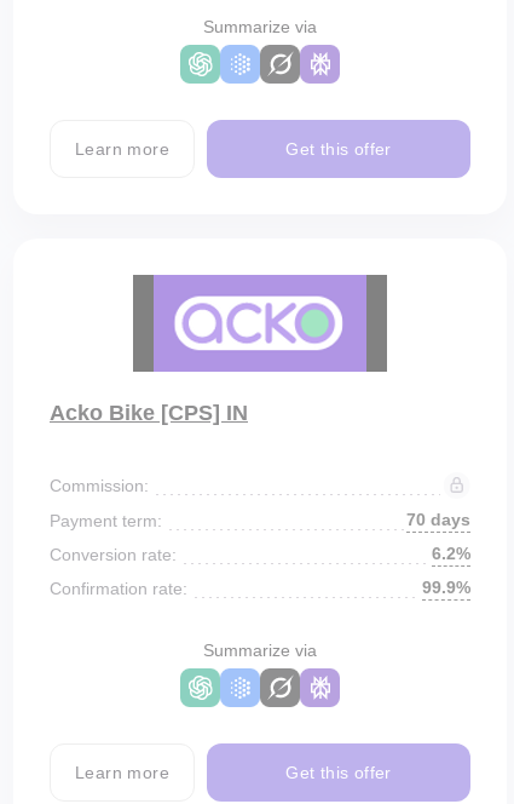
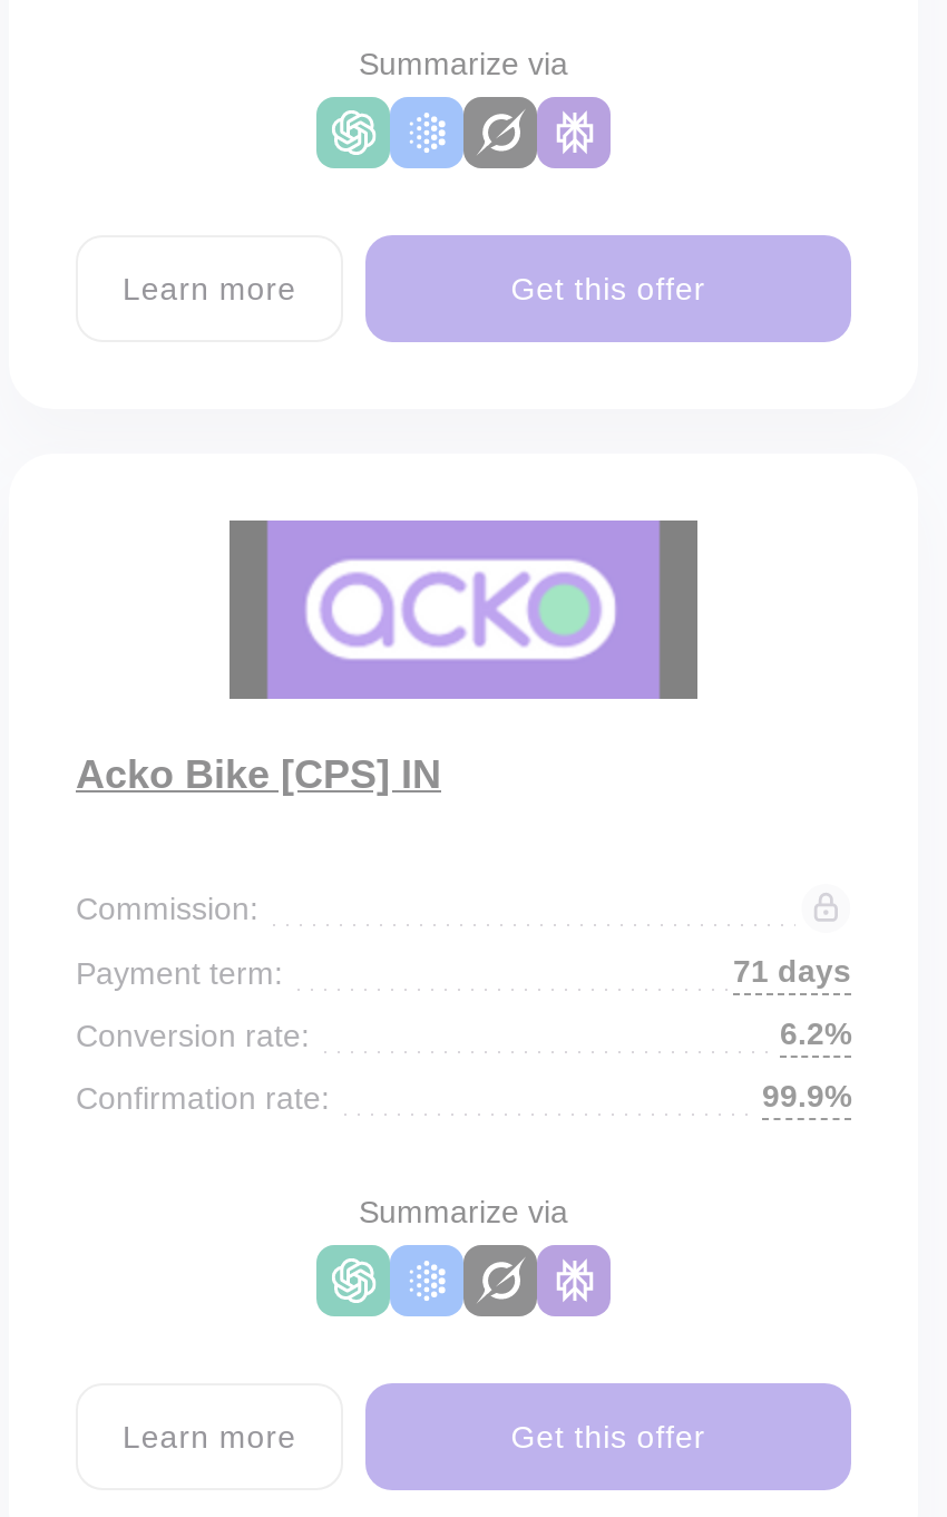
[406,510,470,529] 70 days -> [733,953,851,989] 71 days

